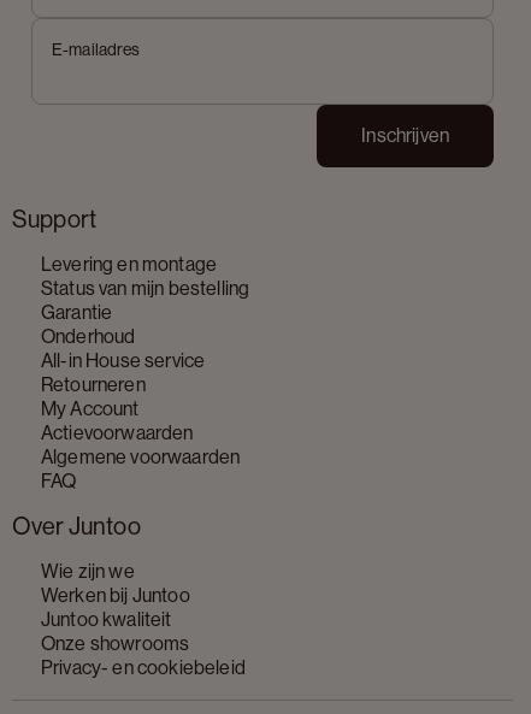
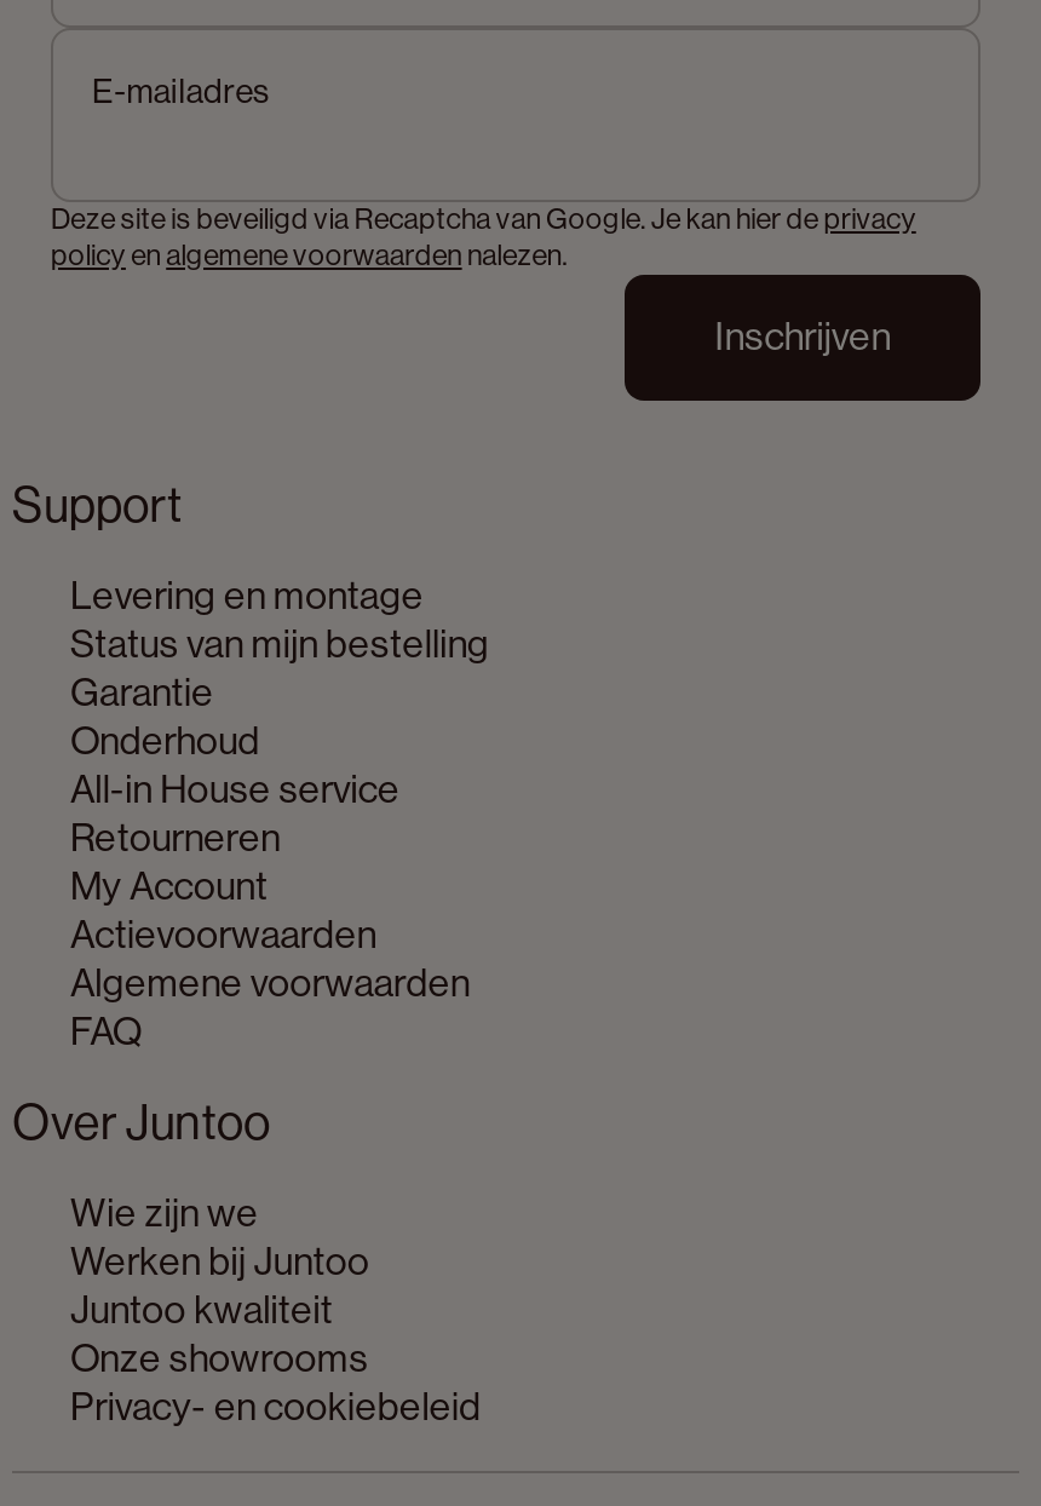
none -> [51,202,916,273] Deze site is beveiligd via Recaptcha van Google. Je kan hier de privacy | policy en algemene voorwaarden nalezen.

